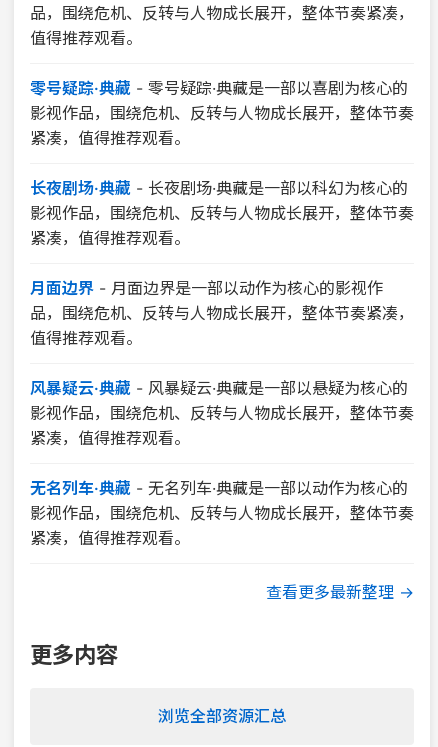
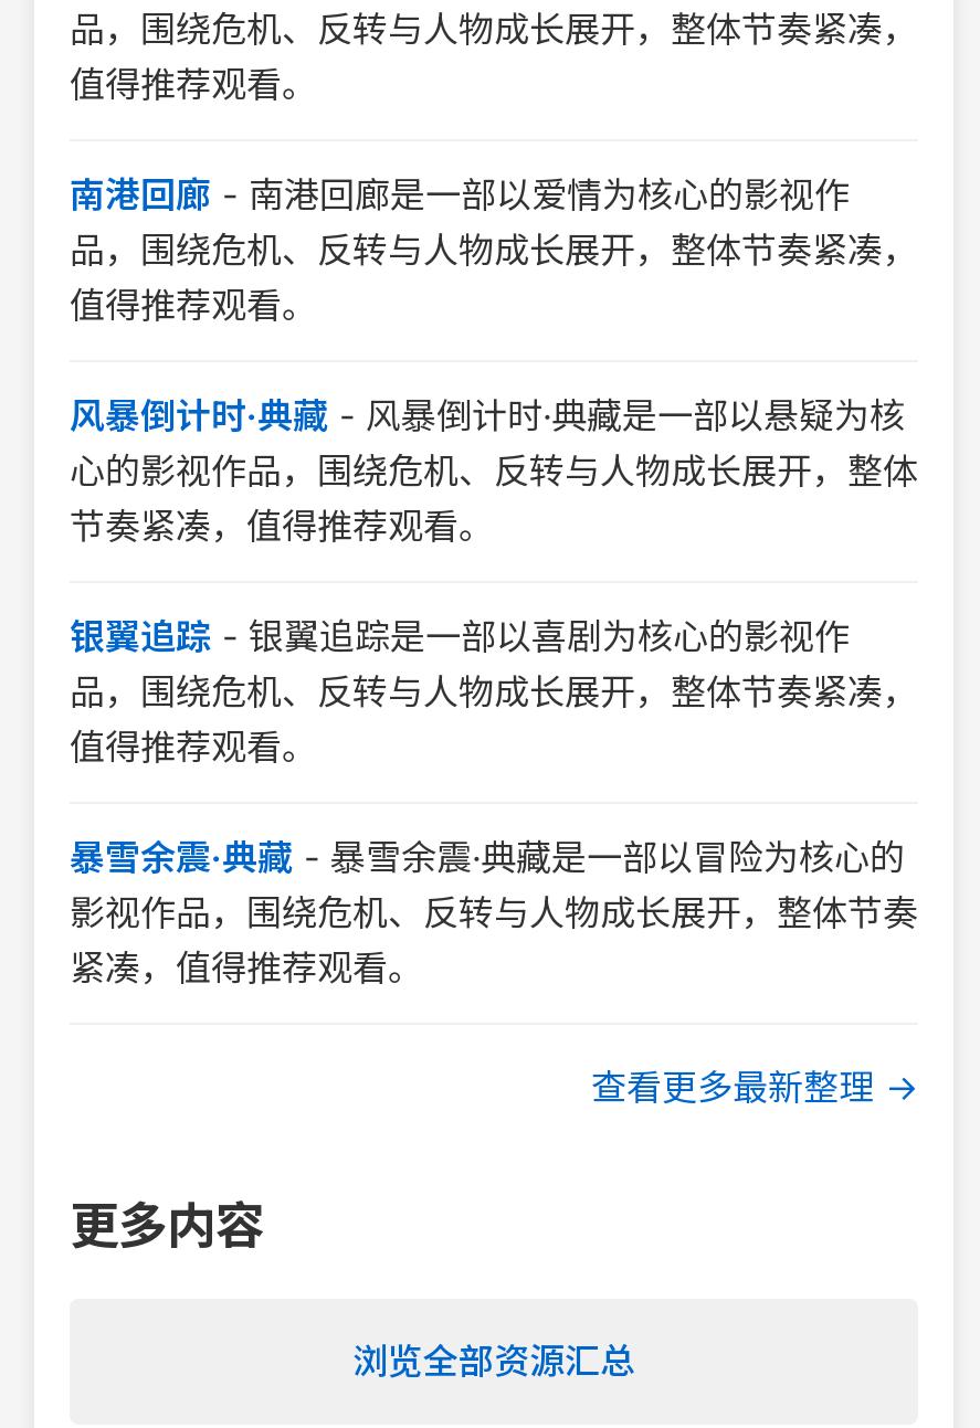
[30,78,414,298] 零号疑踪·典藏-零号疑踪·典藏是一部以喜剧为核心的 | 影视作品，围绕危机、反转与人物成长展开，整体节奏 | 紧凑，值得推荐观看。 | 长夜剧场·典藏-长夜剧场·典藏是一部以科幻为核心的 | 影视作品，围绕危机、反转与人物成长展开，整体节奏 | 紧凑，值得推荐观看。 | 月面边界-月面边界是一部以动作为核心的影视作 -> [70,172,850,216] 南港回廊-南港回廊是一部以爱情为核心的影视作
moved [30,303,414,348] -> [70,228,918,327]: 品，围绕危机、反转与人物成长展开，整体节奏紧凑， | 值得推荐观看。
[30,378,414,498] 风暴疑云·典藏-风暴疑云·典藏是一部以悬疑为核心的 | 影视作品，围绕危机、反转与人物成长展开，整体节奏 | 紧凑，值得推荐观看。 | 无名列车·典藏-无名列车·典藏是一部以动作为核心的 -> [70,393,918,879] 风暴倒计时·典藏-风暴倒计时·典藏是一部以悬疑为核 | 心的影视作品，围绕危机、反转与人物成长展开，整体 | 节奏紧凑，值得推荐观看。 | 银翼追踪-银翼追踪是一部以喜剧为核心的影视作 | 品，围绕危机、反转与人物成长展开，整体节奏紧凑， | 值得推荐观看。 | 暴雪余震·典藏-暴雪余震·典藏是一部以冒险为核心的

